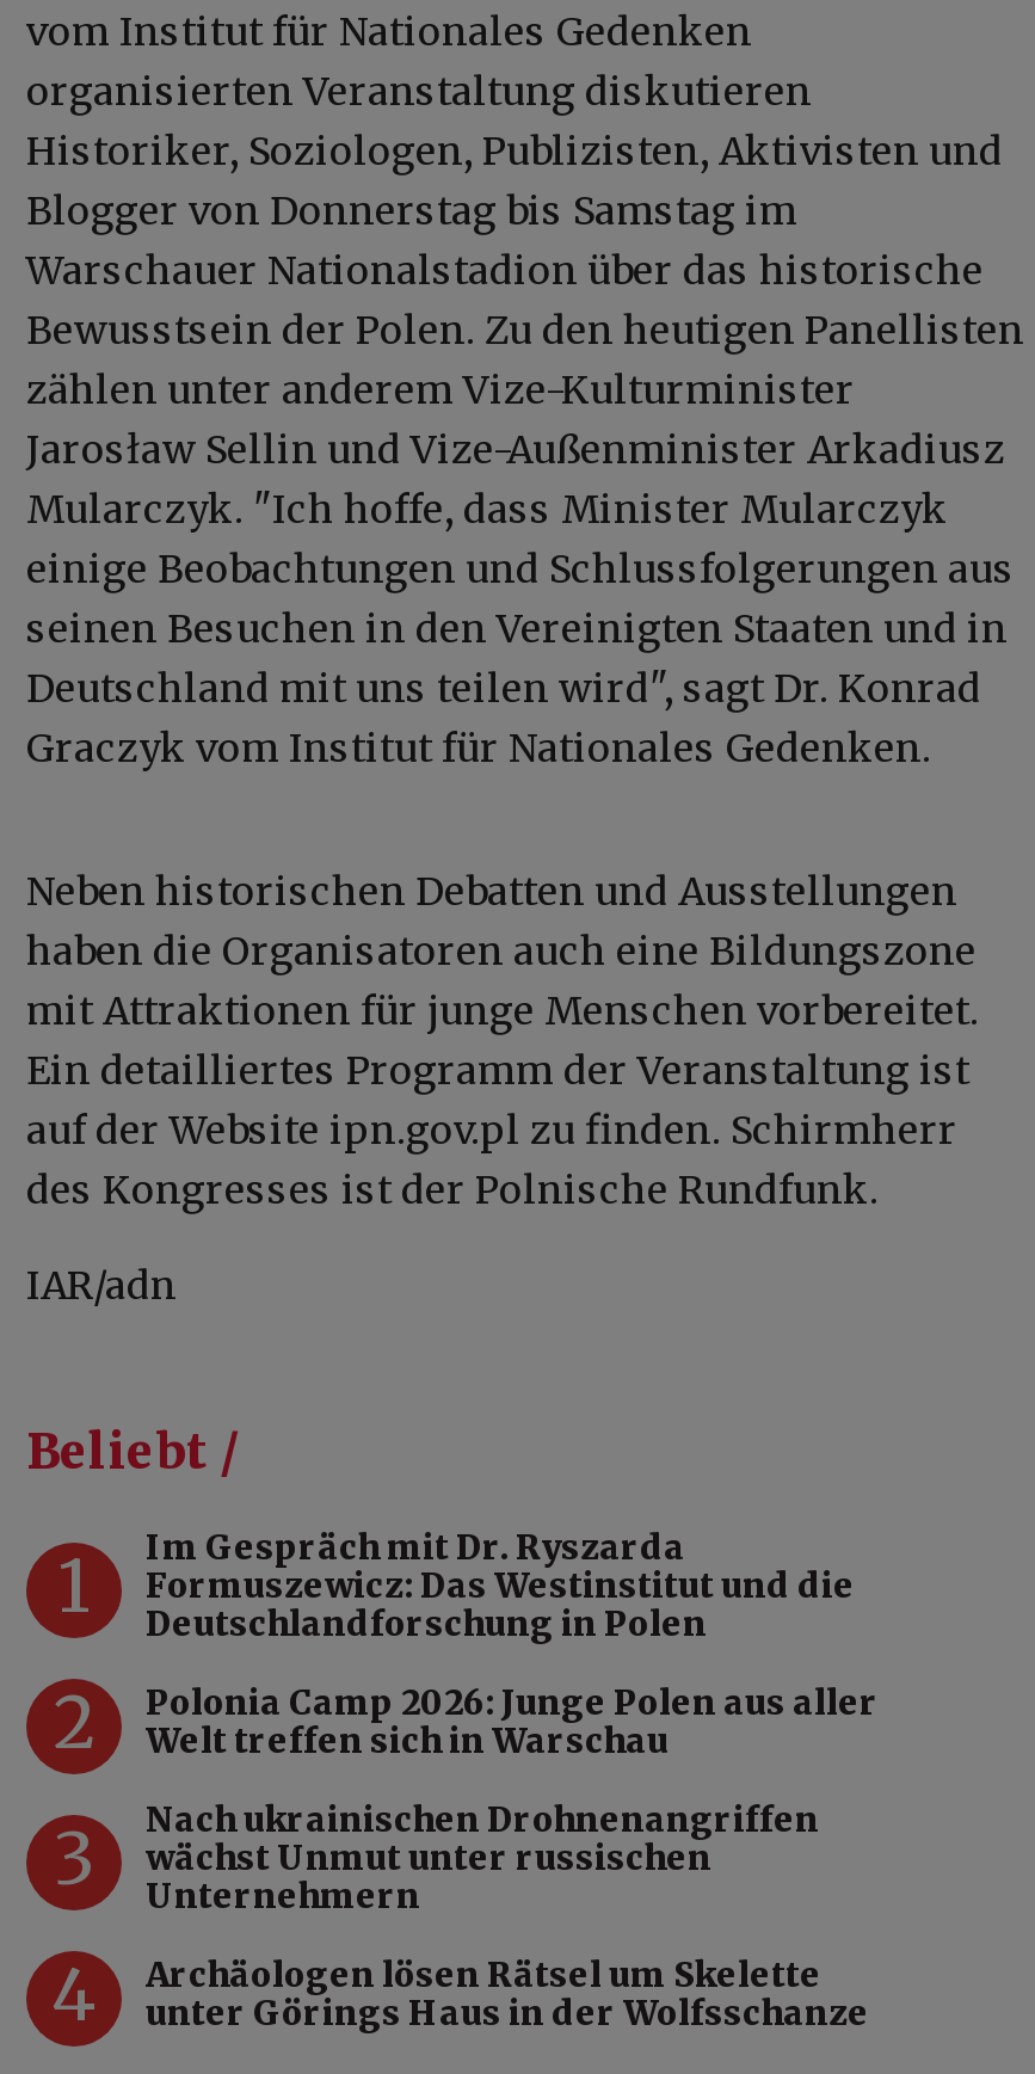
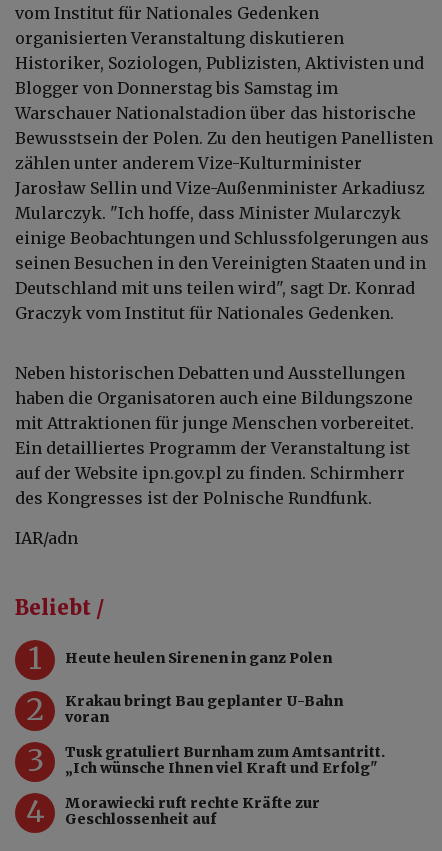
[146,1526,855,1645] Im Gespräch mit Dr. Ryszarda | Formuszewicz: Das Westinstitut und die | Deutschlandforschung in Polen -> [65,649,332,667] Heute heulen Sirenen in ganz Polen
[146,1681,879,1762] Polonia Camp 2026: Junge Polen aus aller | Welt treffen sich in Warschau -> [65,692,343,726] Krakau bringt Bau geplanter U-Bahn | voran
[146,1798,819,1917] Nach ukrainischen Drohnenangriffen | wächst Unmut unter russischen | Unternehmern -> [65,743,385,777] Tusk gratuliert Burnham zum Amtsantritt. | „Ich wünsche Ihnen viel Kraft und Erfolg"
[146,1953,869,2034] Archäologen lösen Rätsel um Skelette | unter Görings Haus in der Wolfsschanze -> [65,794,320,828] Morawiecki ruft rechte Kräfte zur | Geschlossenheit auf

